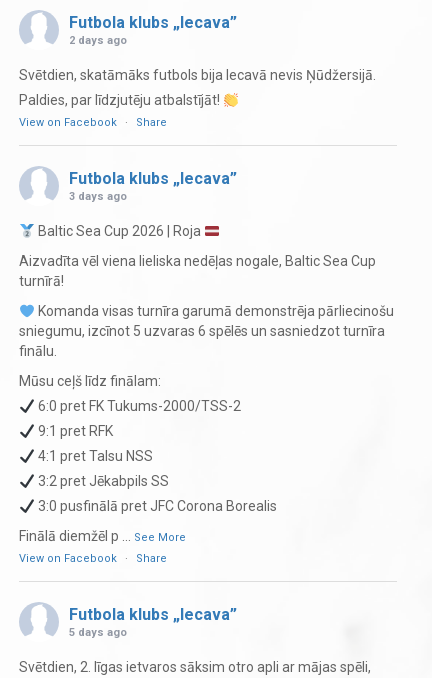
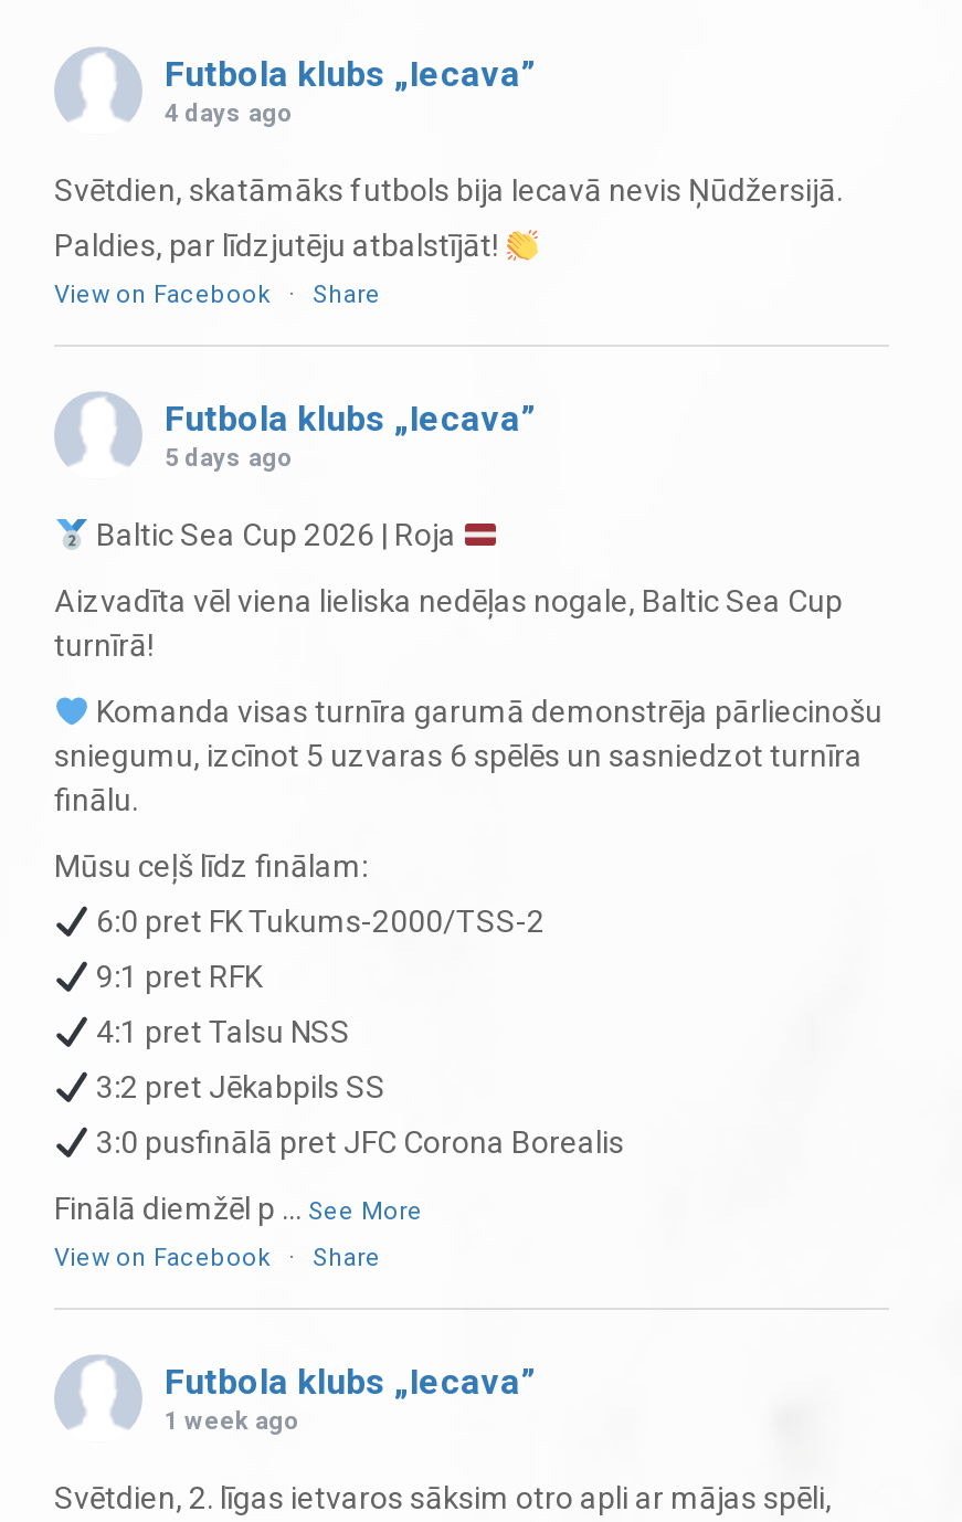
[69,34,127,47] 2 days ago -> [165,100,293,129] 4 days ago
[69,190,127,203] 3 days ago -> [165,444,293,473] 5 days ago
[69,626,127,639] 5 days ago -> [165,1408,299,1436] 1 week ago

